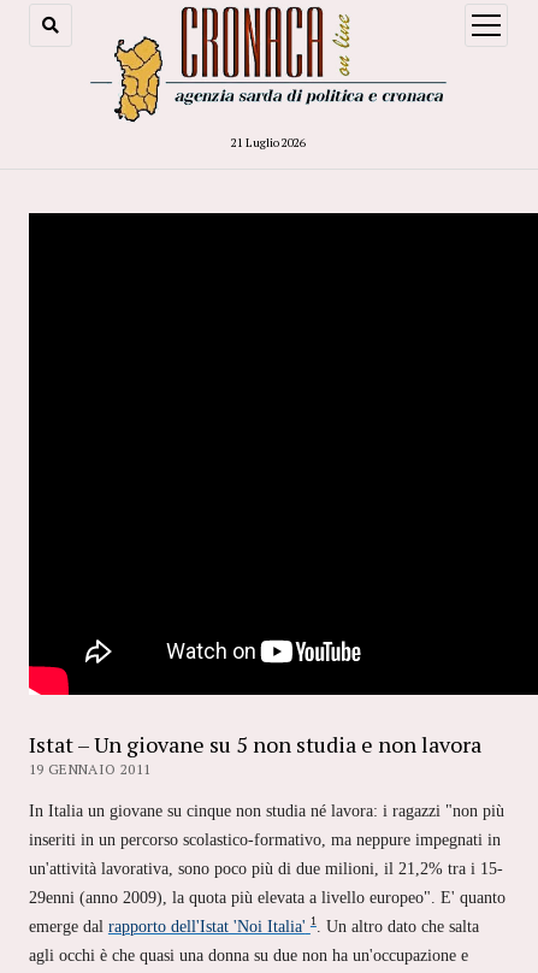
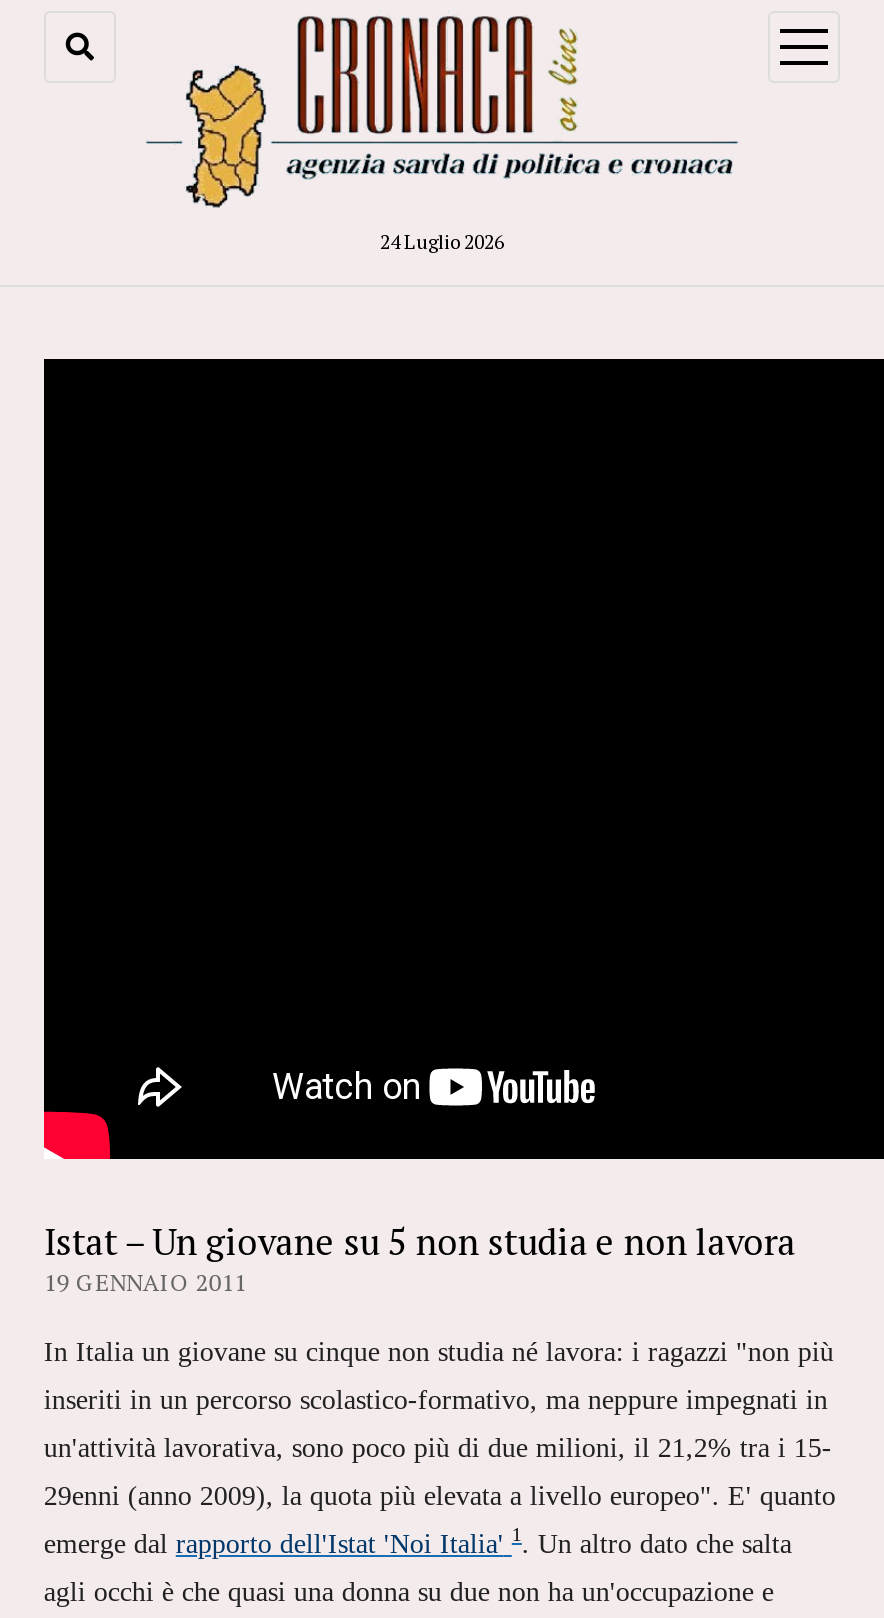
[231,135,306,150] 21 Luglio 2026 -> [380,228,504,254] 24 Luglio 2026

